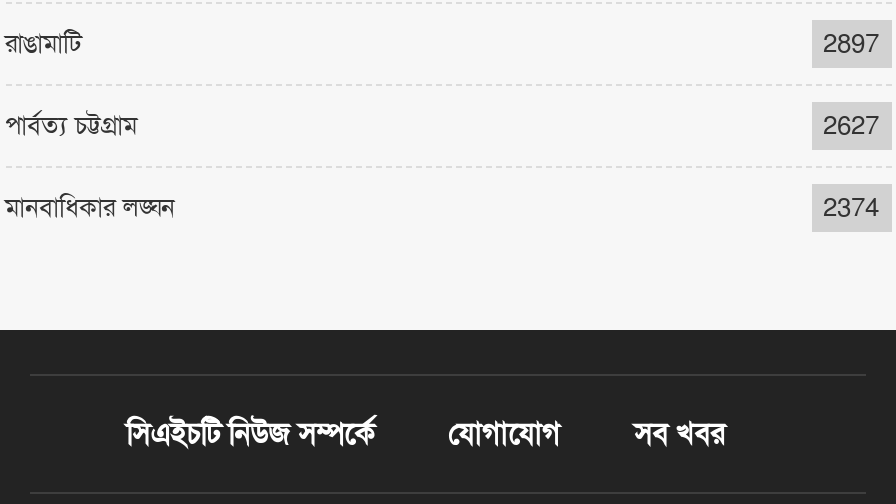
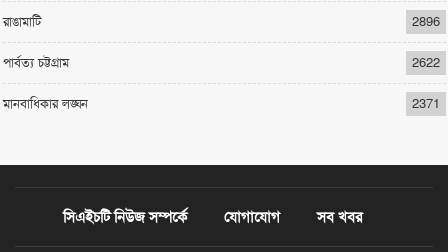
[823,26,879,60] 2897 -> [411,13,439,30] 2896
[823,108,879,142] 2627 -> [411,54,439,71] 2622
[823,190,879,224] 2374 -> [411,95,439,112] 2371

